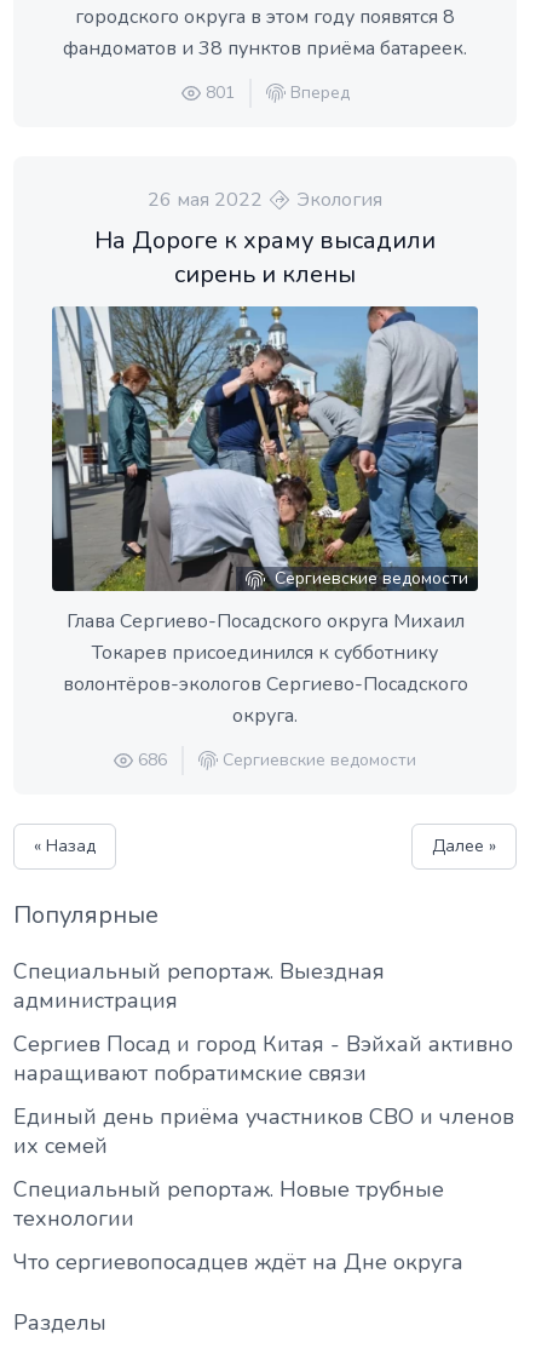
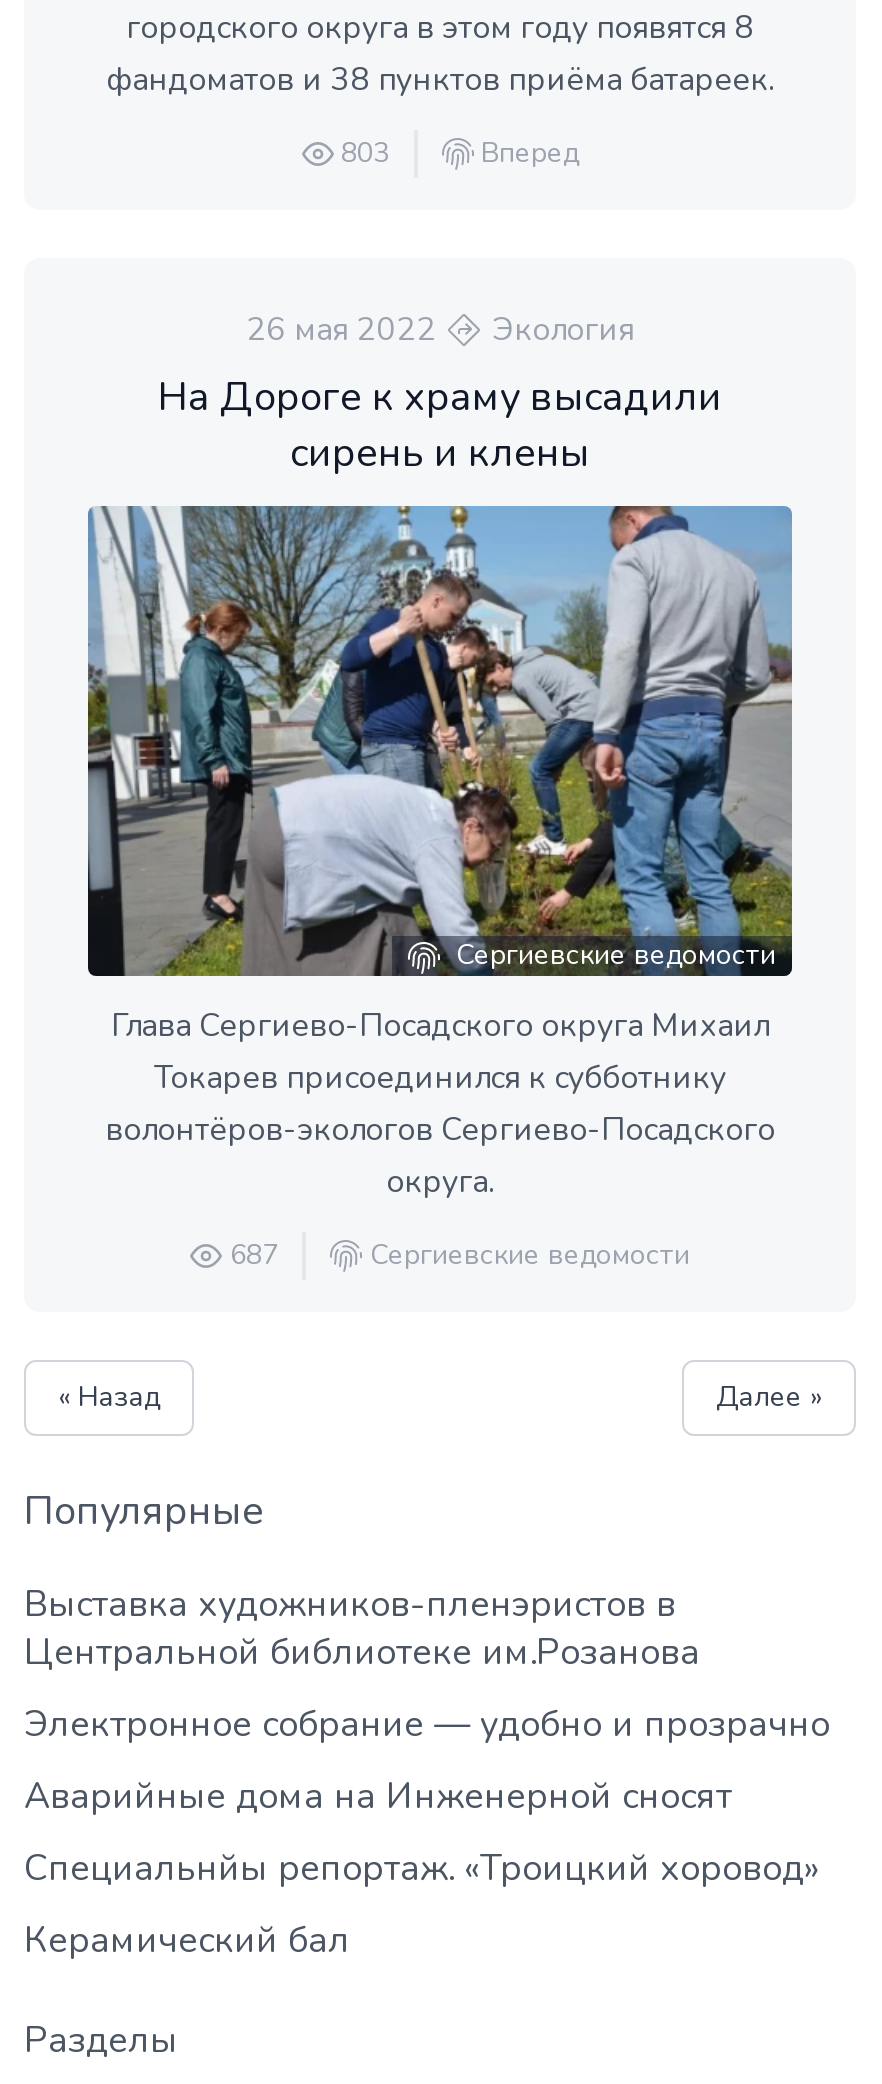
[205,81,234,104] 801 -> [341,134,389,172] 803
[138,749,167,772] 686 -> [230,1237,278,1275] 687
[13,957,385,1015] Специальный репортаж. Выездная | администрация -> [24,1581,700,1677] Выставка художников-пленэристов в | Центральной библиотеке им.Розанова
[13,1030,513,1088] Сергиев Посад и город Китая - Вэйхай активно | наращивают побратимские связи -> [24,1701,830,1749] Электронное собрание — удобно и прозрачно
[13,1103,514,1161] Единый день приёма участников СВО и членов | их семей -> [24,1773,732,1821] Аварийные дома на Инженерной сносят
[13,1175,444,1233] Специальный репортаж. Новые трубные | технологии -> [24,1845,820,1893] Специальнйы репортаж. «Троицкий хоровод»
[13,1248,463,1277] Что сергиевопосадцев ждёт на Дне округа -> [24,1917,350,1965] Керамический бал

